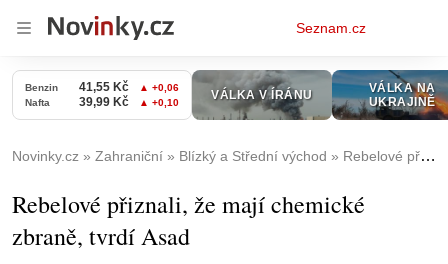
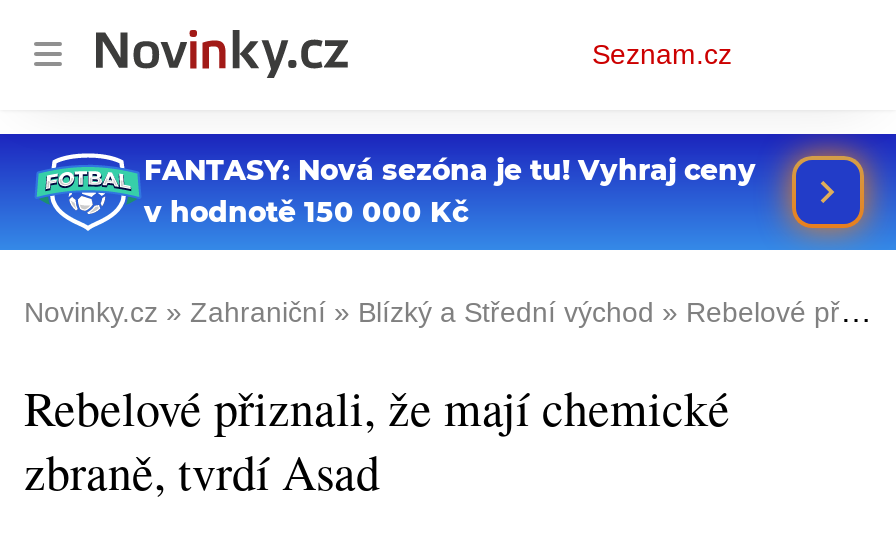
[3,68,445,125] [image] -> [6,132,890,252] [image]

